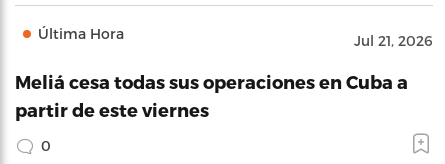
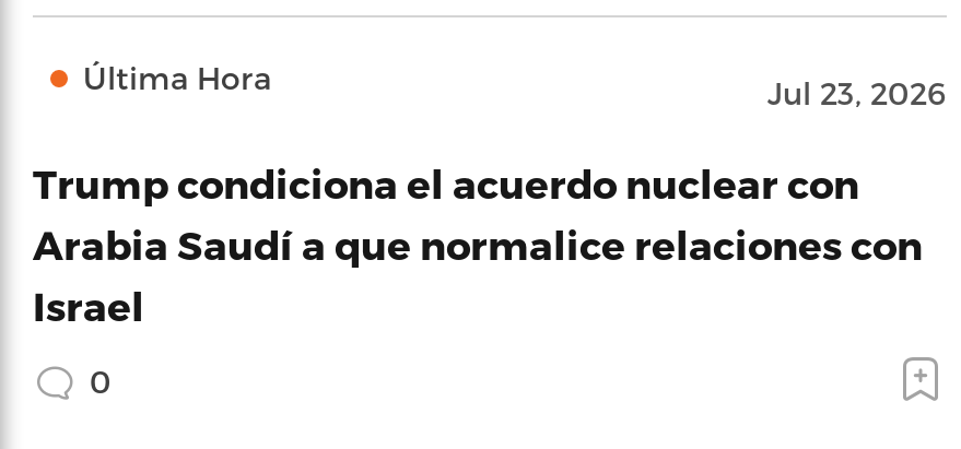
[354,32,433,49] Jul 21, 2026 -> [767,73,947,110] Jul 23, 2026
[15,71,408,120] Meliá cesa todas sus operaciones en Cuba a | partir de este viernes -> [33,158,923,327] Trump condiciona el acuerdo nuclear con | Arabia Saudí a que normalice relaciones con | Israel

